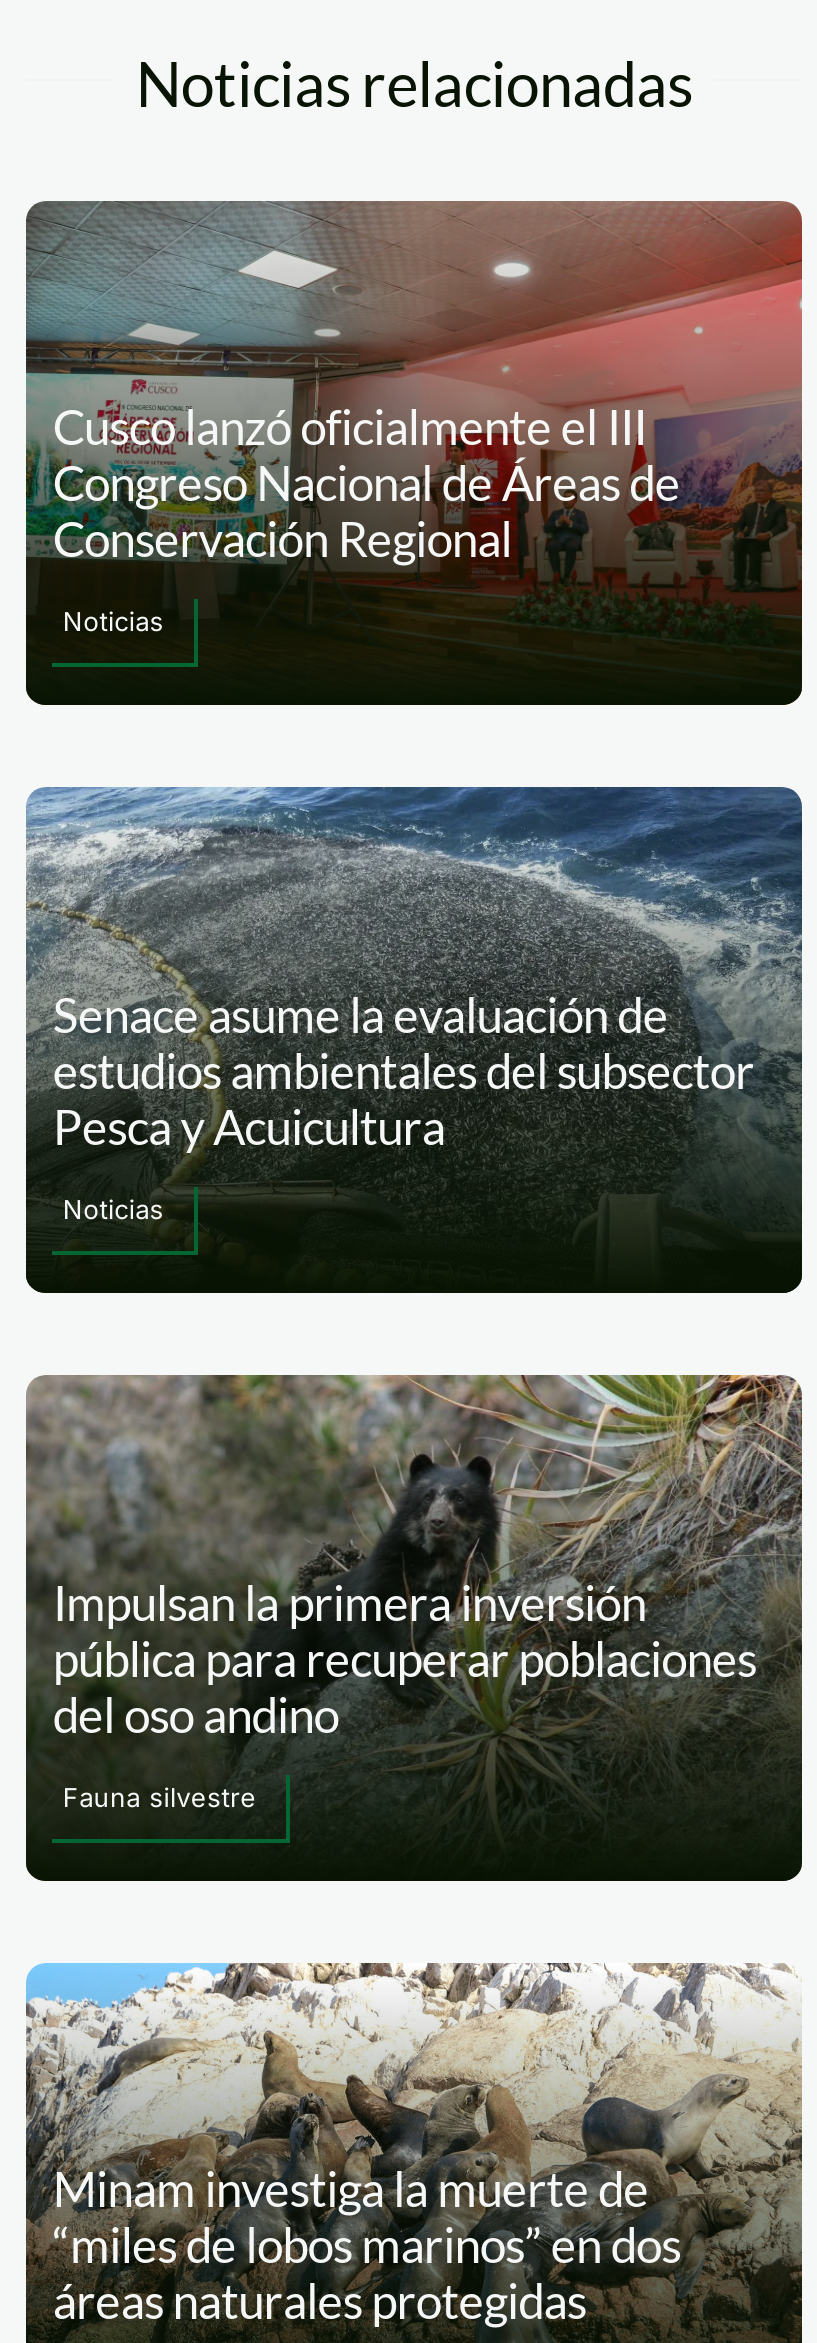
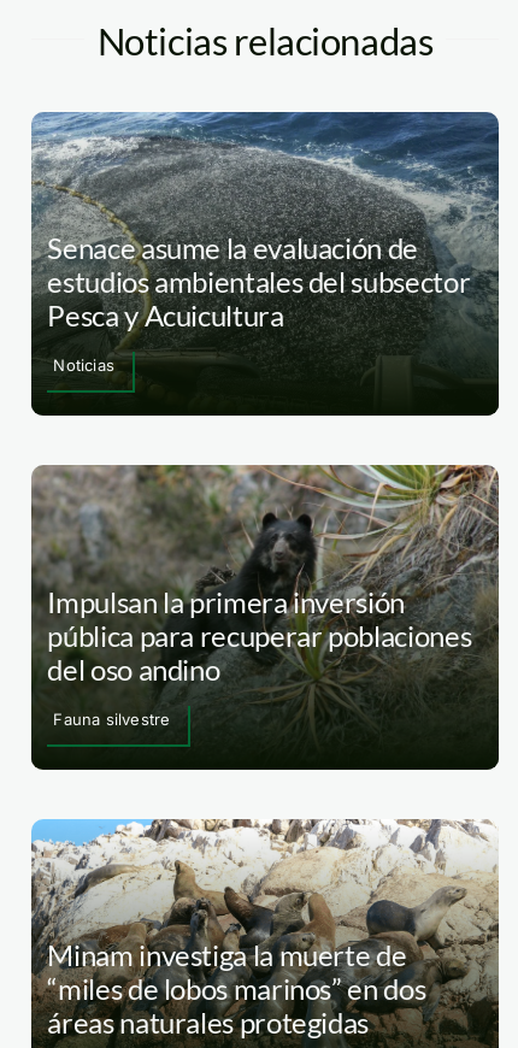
[24,199,804,637] [image] | Cusco lanzó oficialmente el III | Congreso Nacional de Áreas de | Conservación Regional | Noticias -> none

